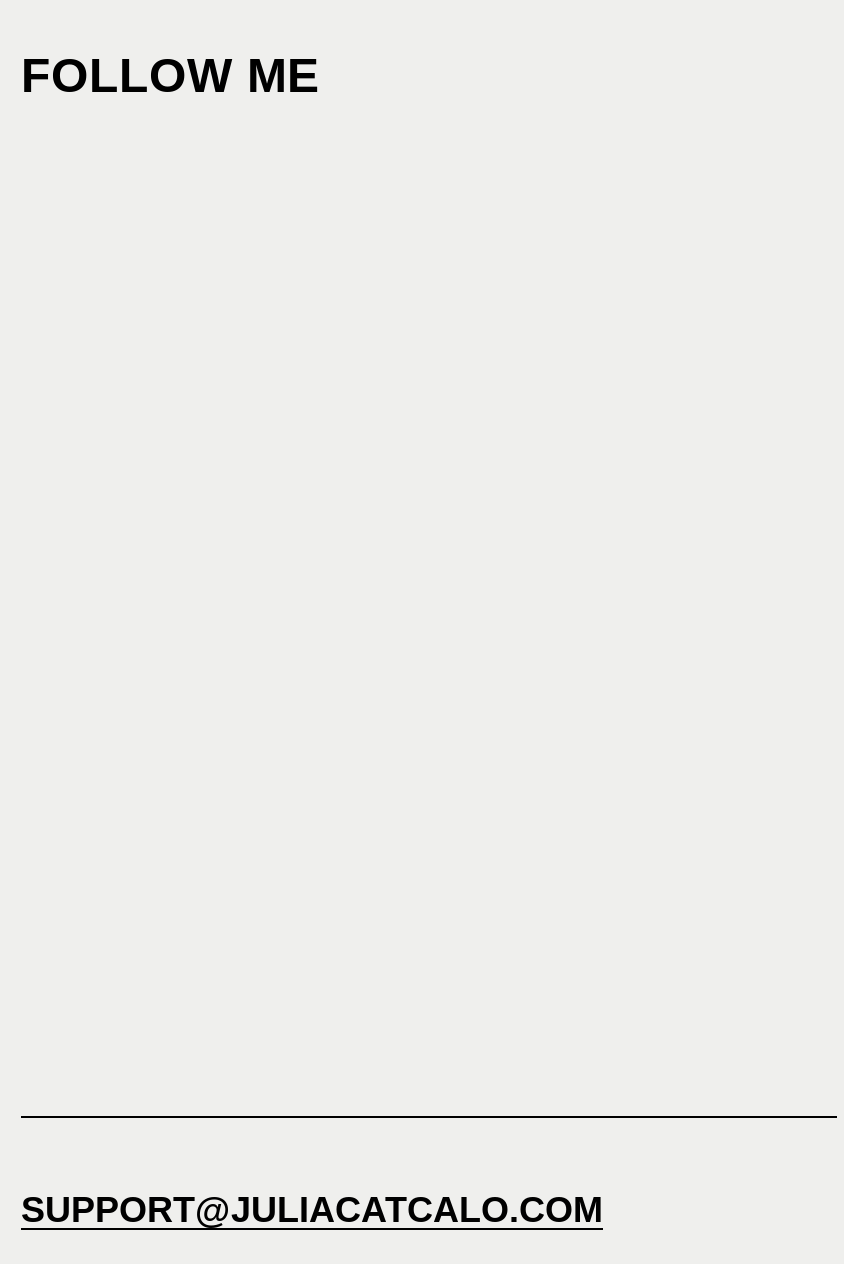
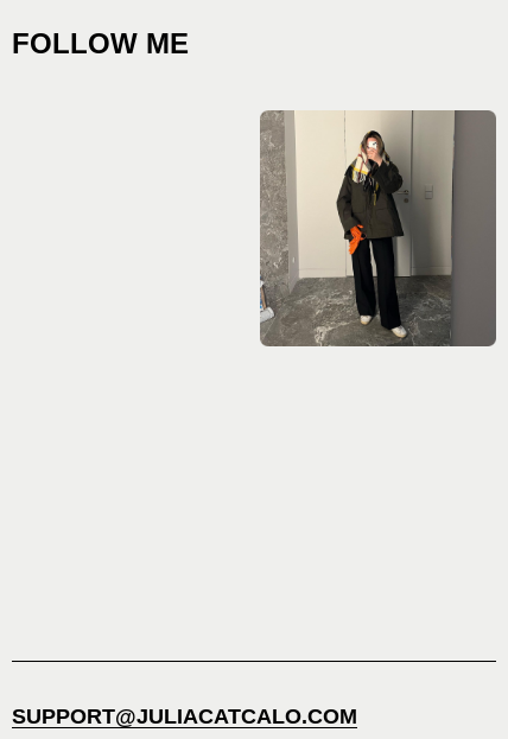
none -> [259,109,497,348] [image]

